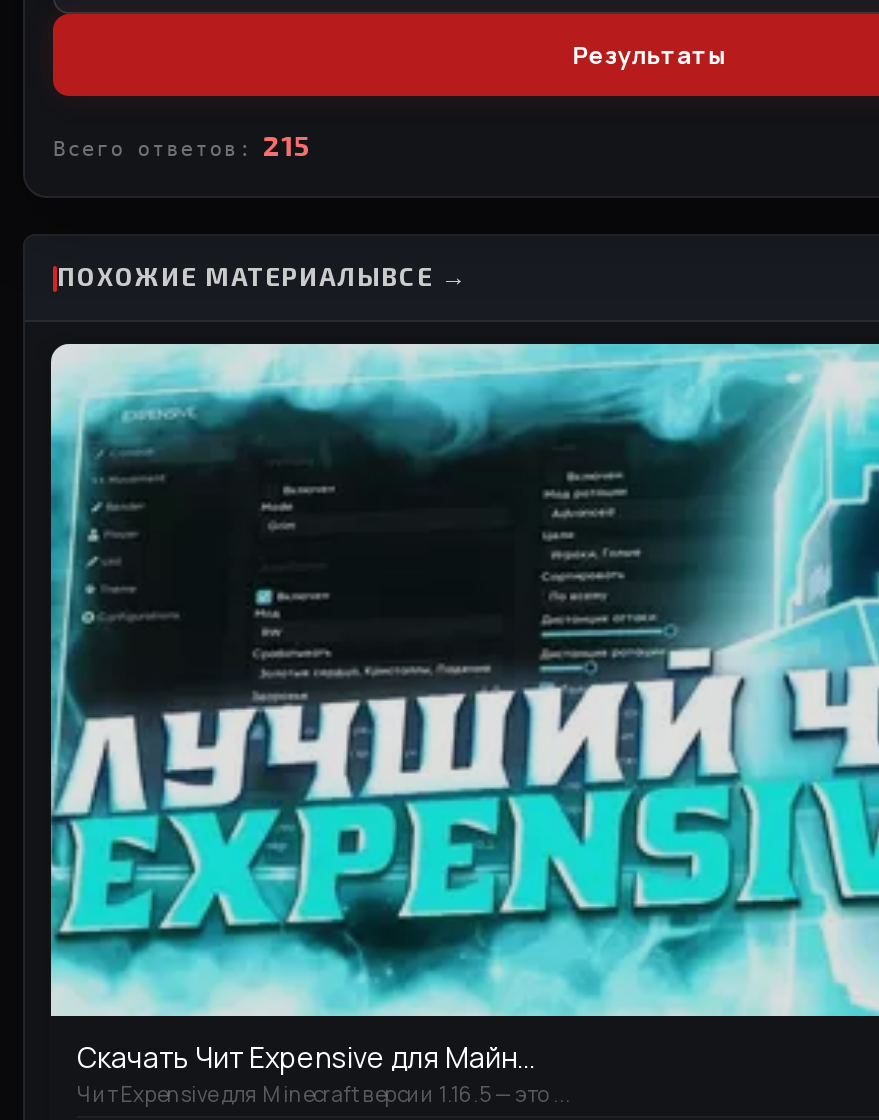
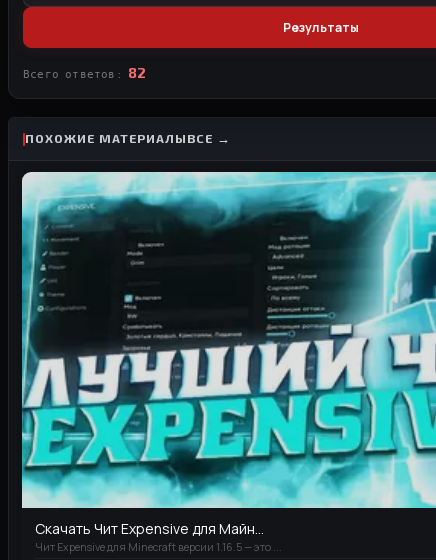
[53,128,310,164] Всего ответов: 215 -> [23,64,146,82] Всего ответов: 82

